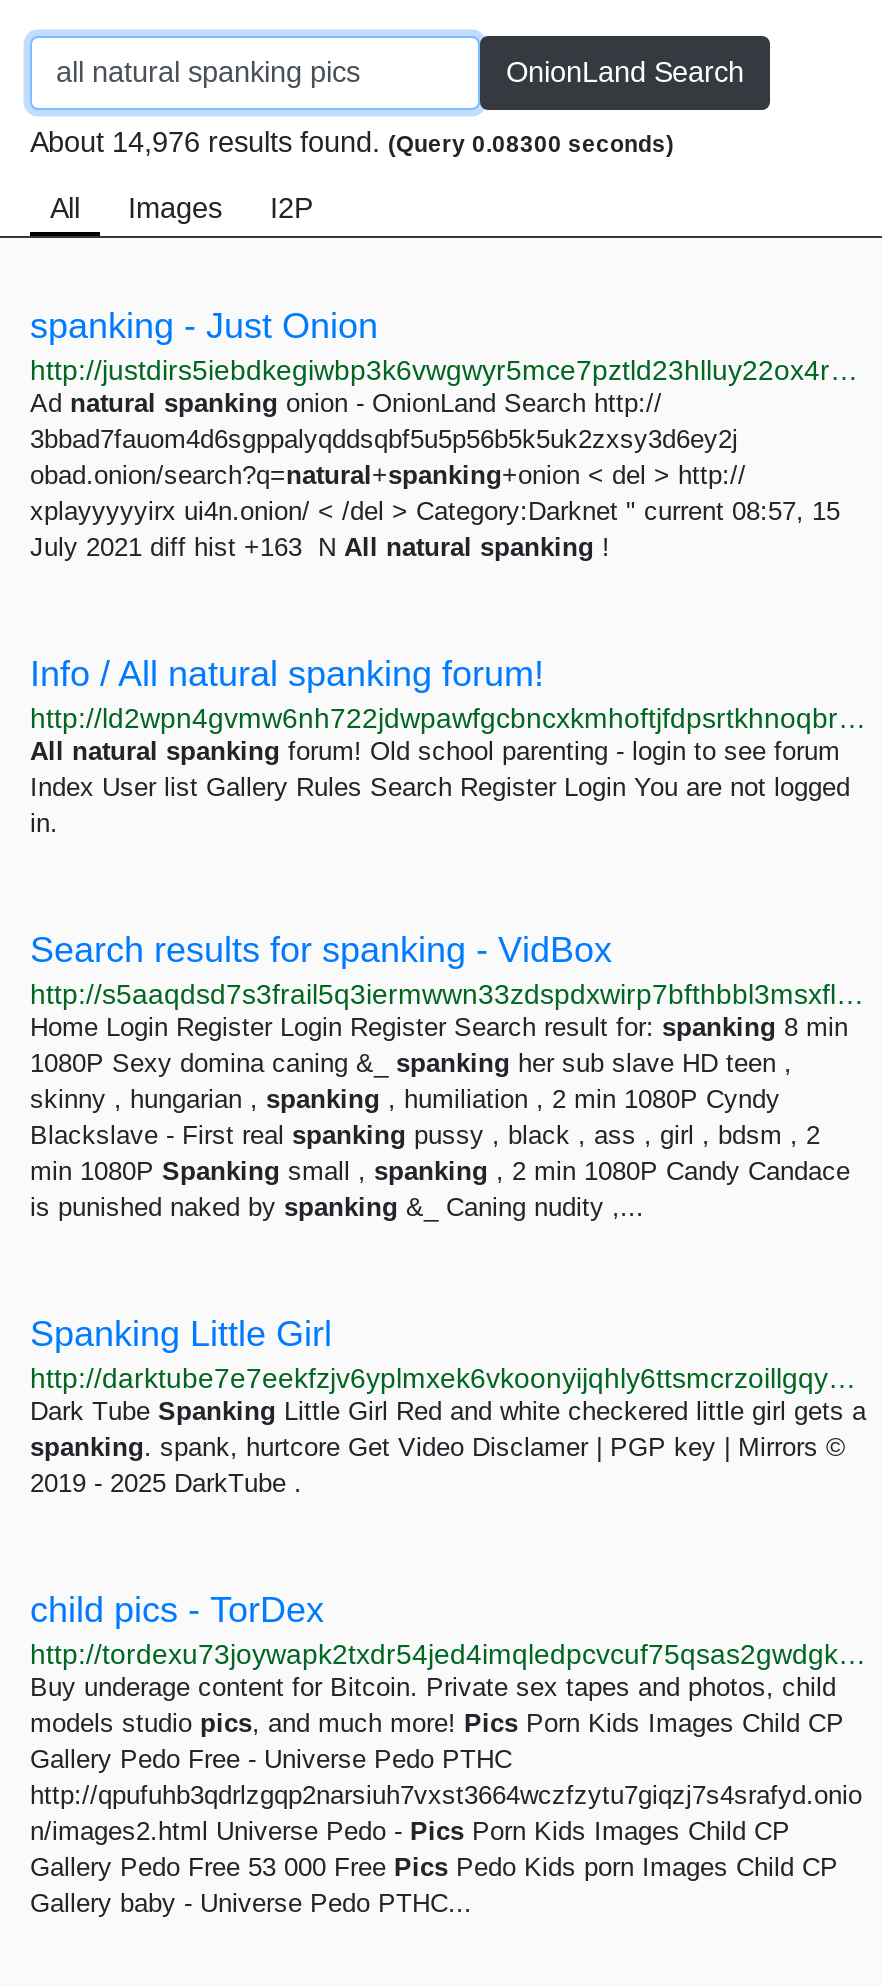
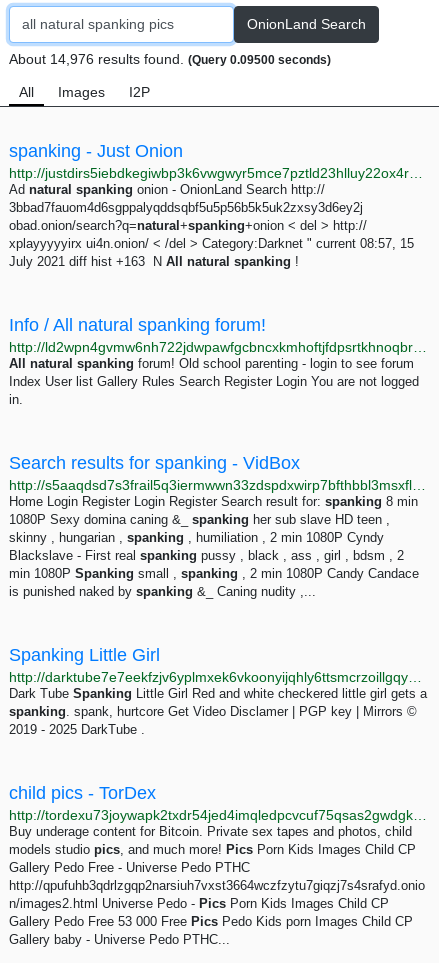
[30,126,674,158] About 14,976 results found. (Query 0.08300 seconds) -> [9,51,331,67] About 14,976 results found. (Query 0.09500 seconds)

